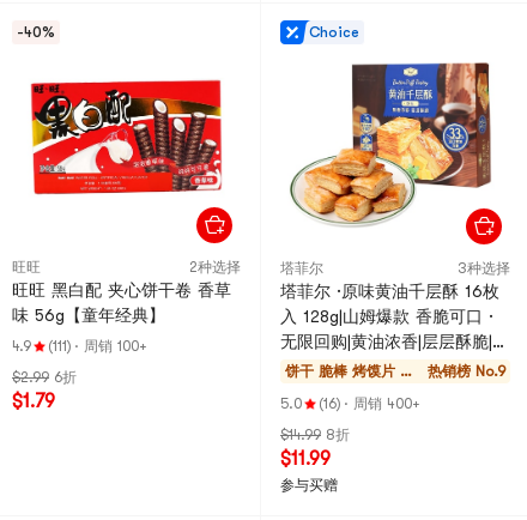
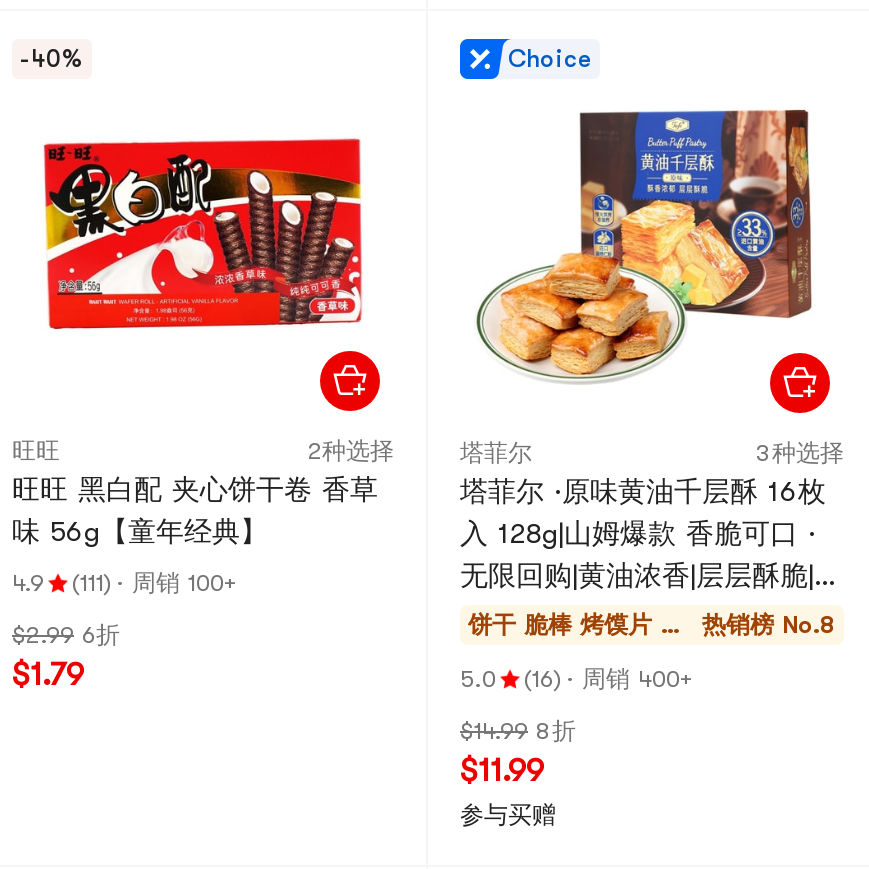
[423,363,505,380] 热销榜 No.9 -> [694,611,836,639] 热销榜 No.8

